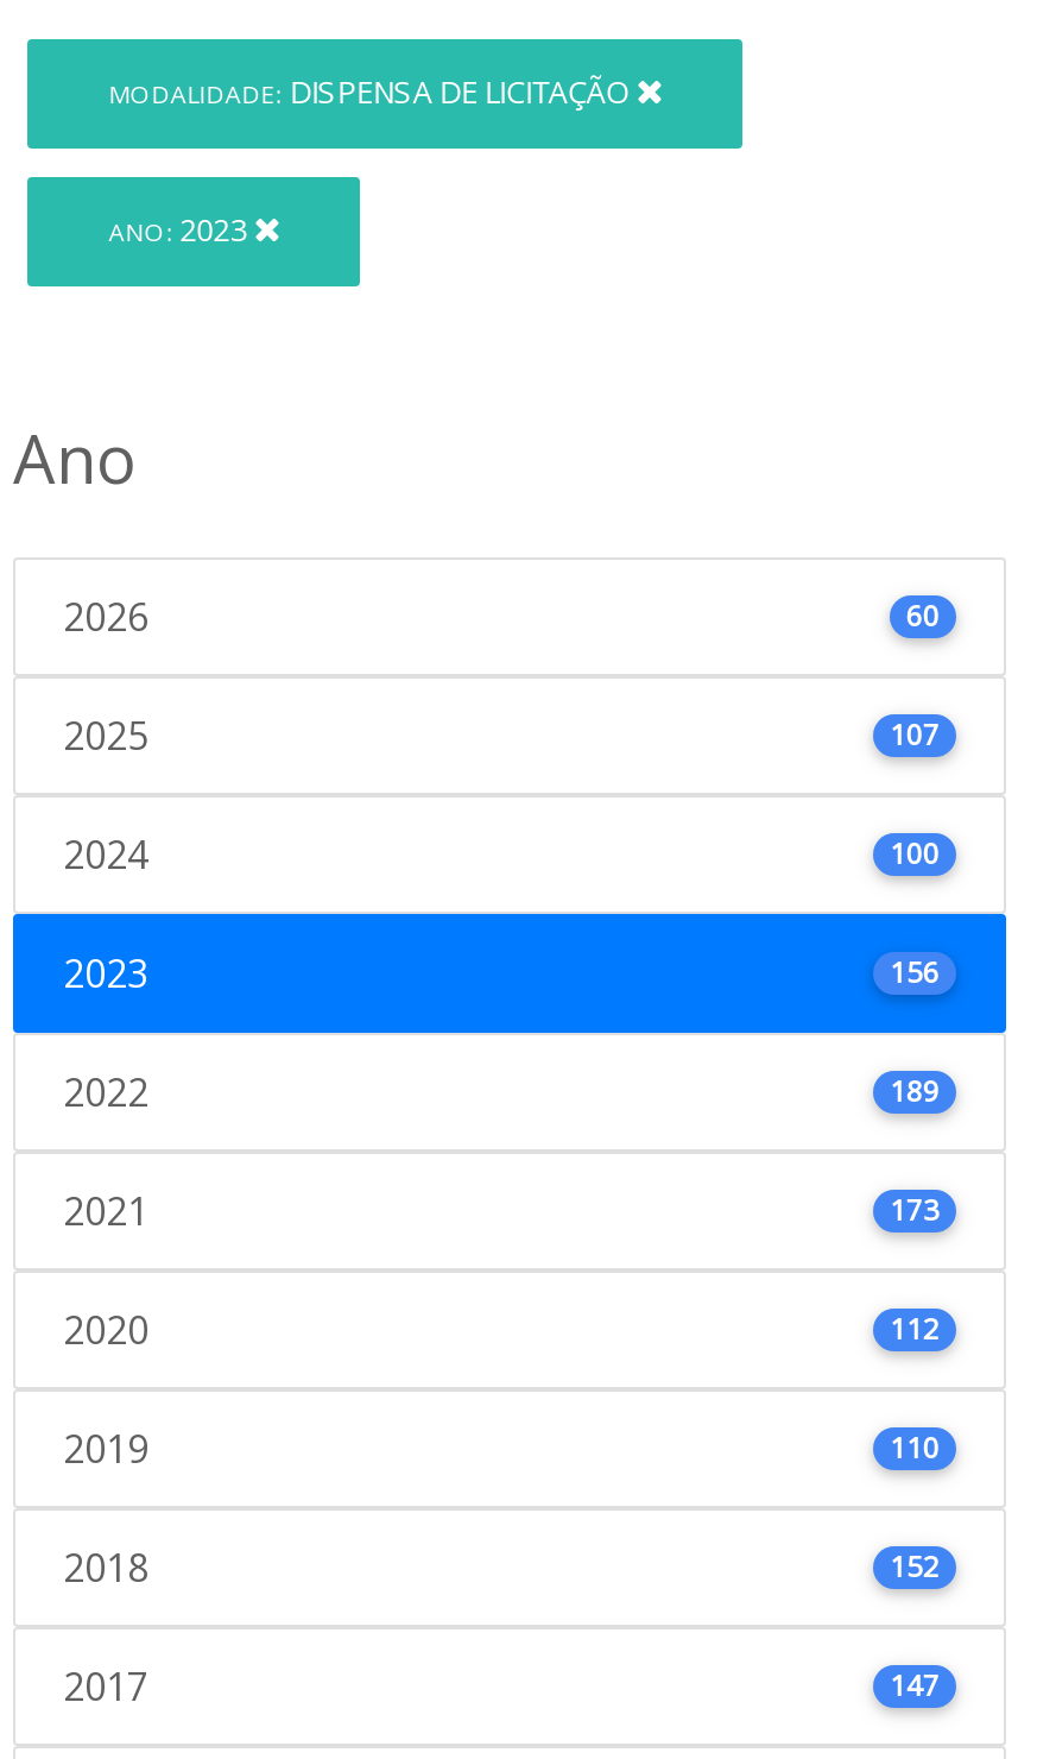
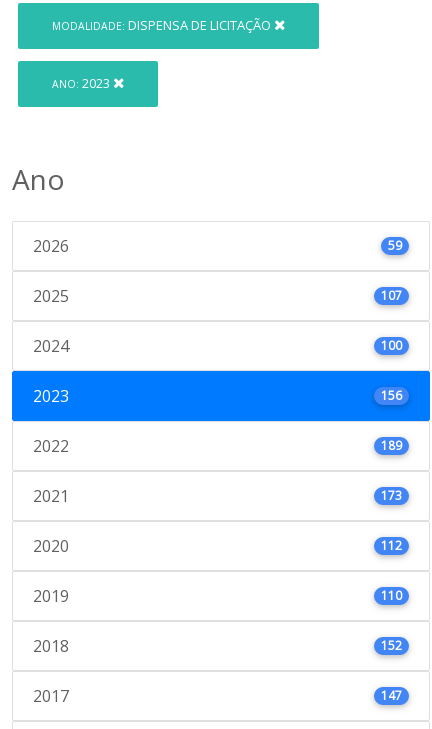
[906,595,939,635] 60 -> [388,237,402,254] 59

